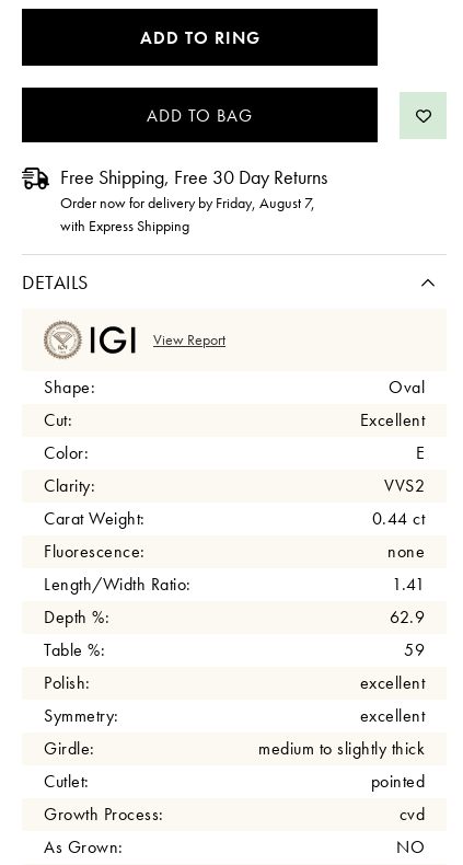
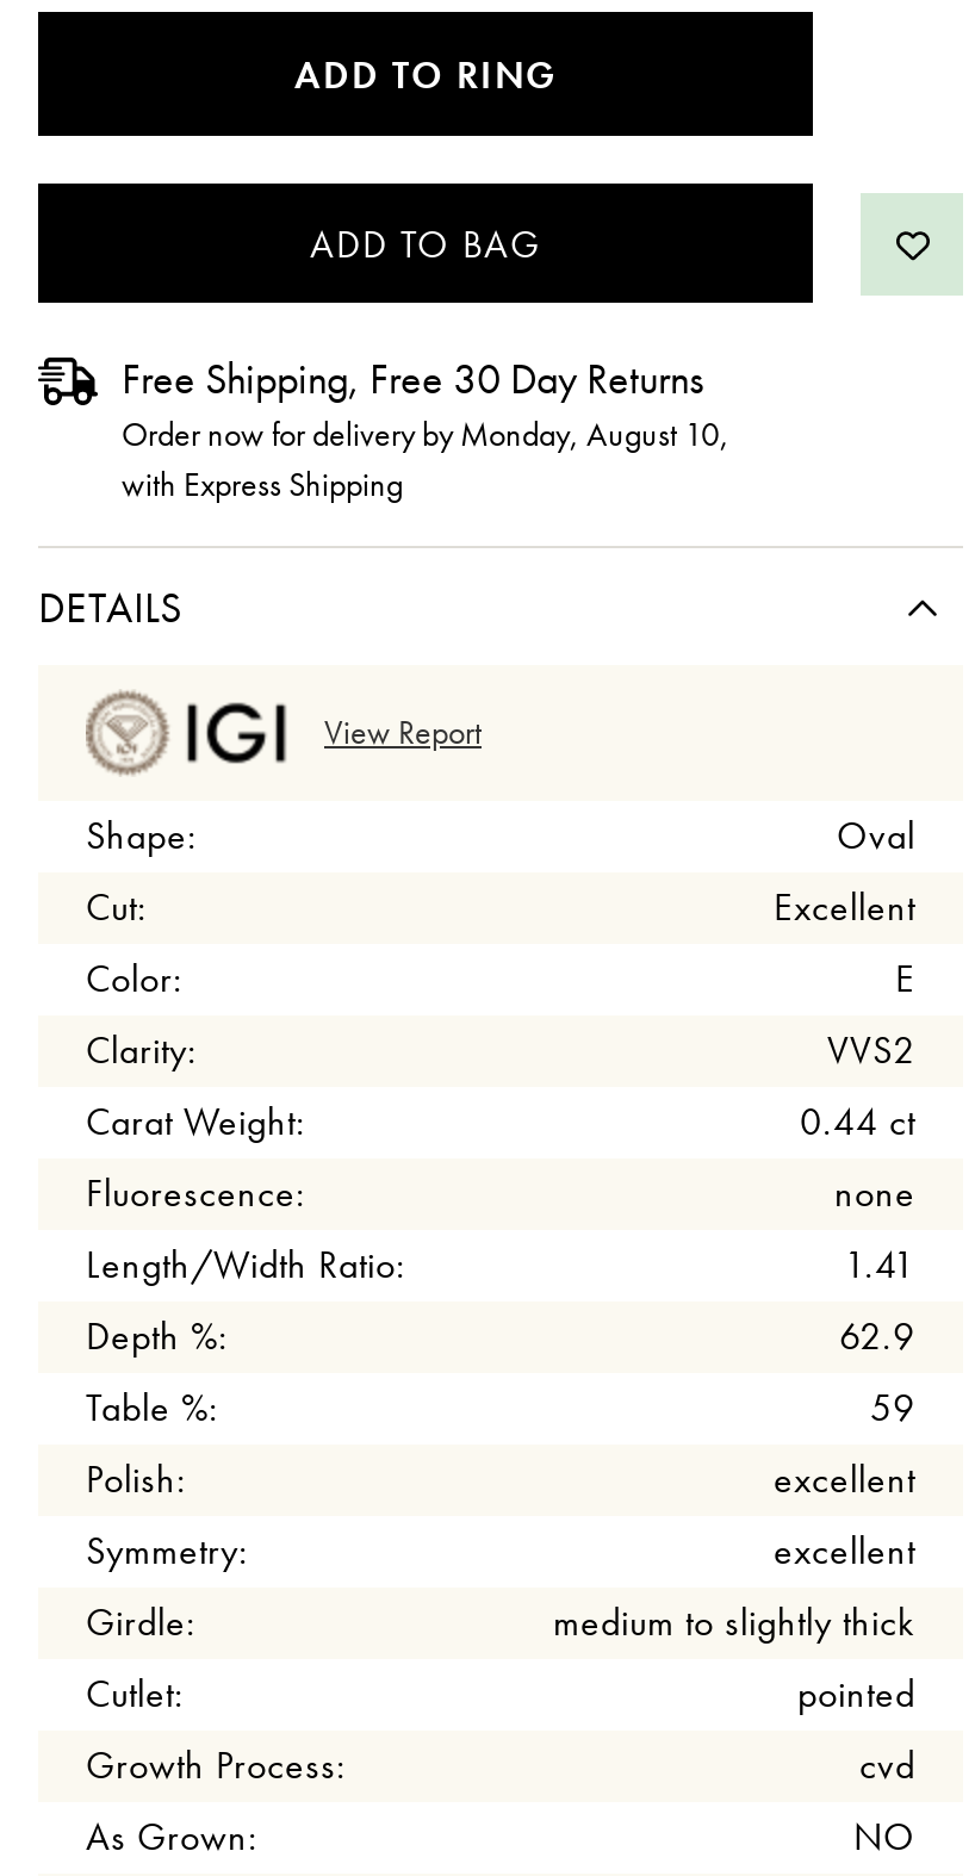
[60,193,315,212] Order now for delivery by Friday, August 7, -> [122,412,729,455] Order now for delivery by Monday, August 10,

